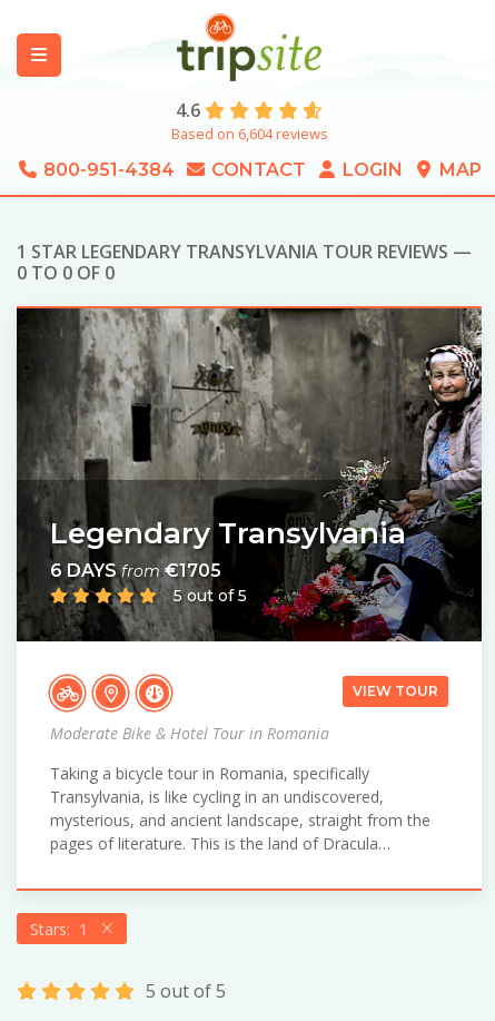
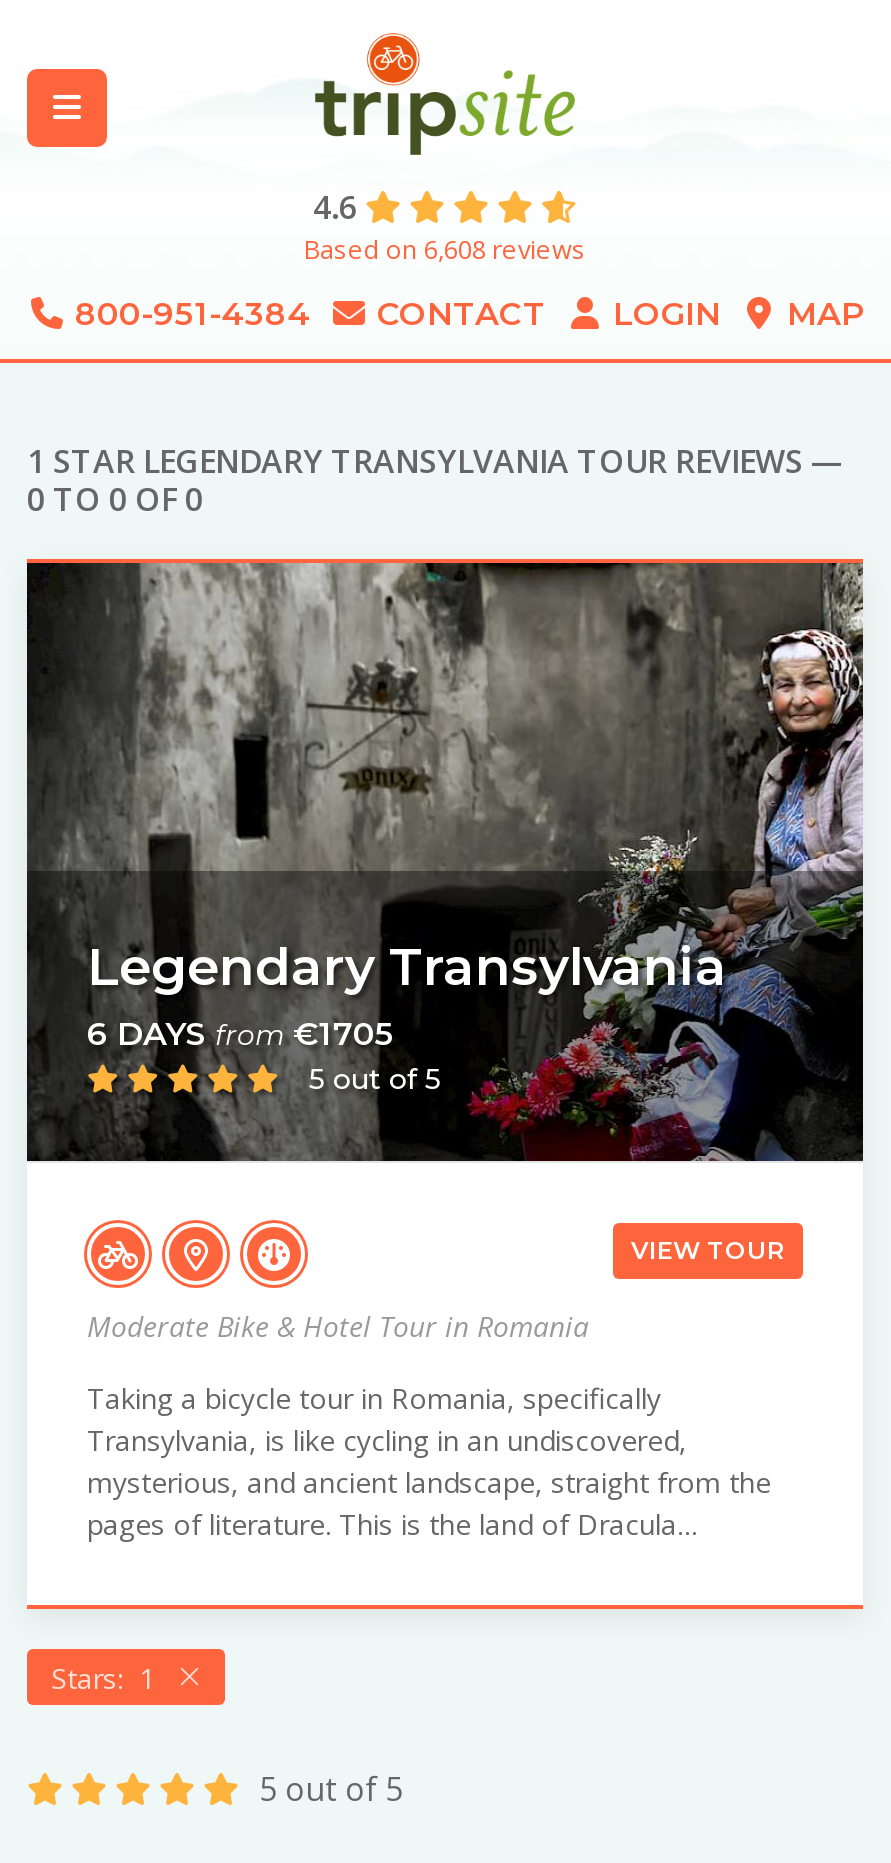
[171,124,328,144] Based on 6,604 reviews -> [304,231,586,267] Based on 6,608 reviews

